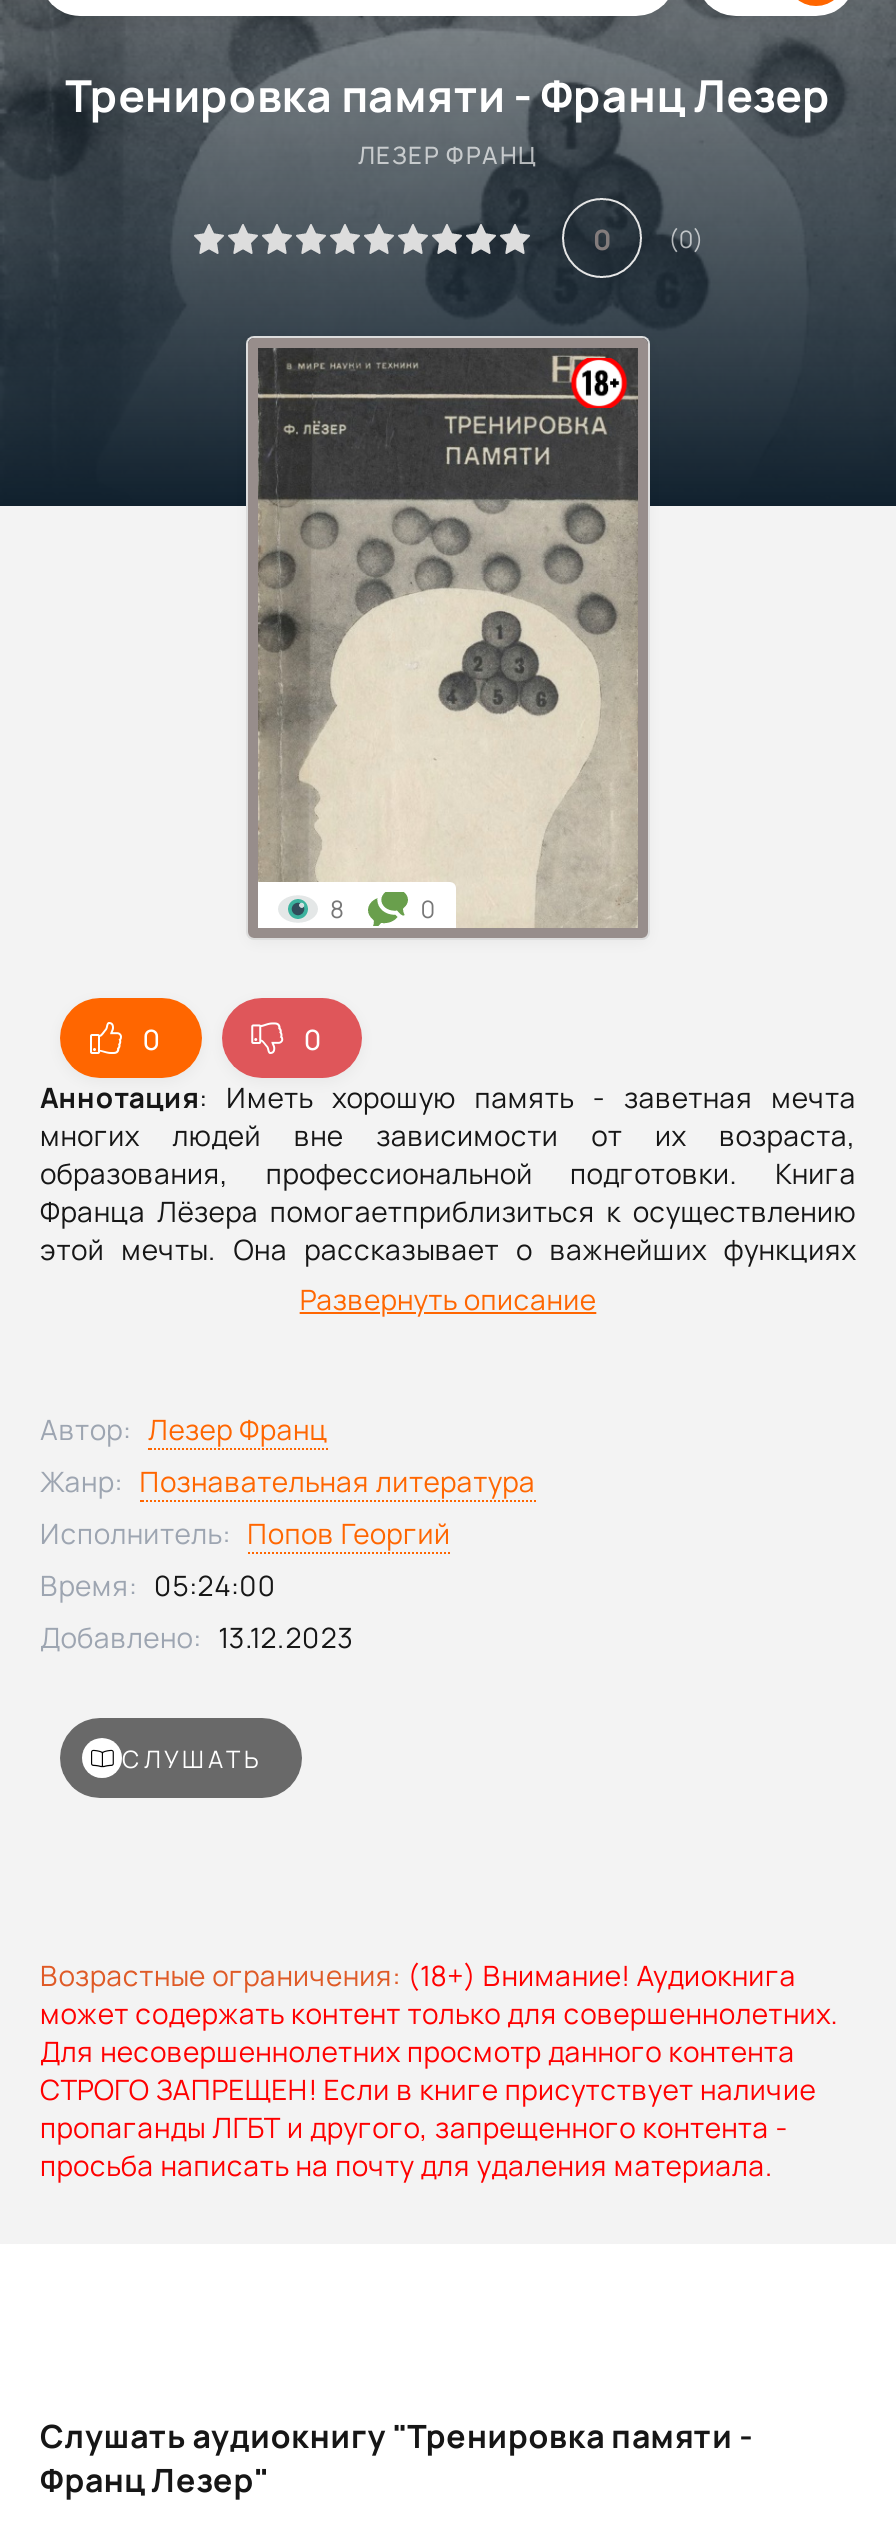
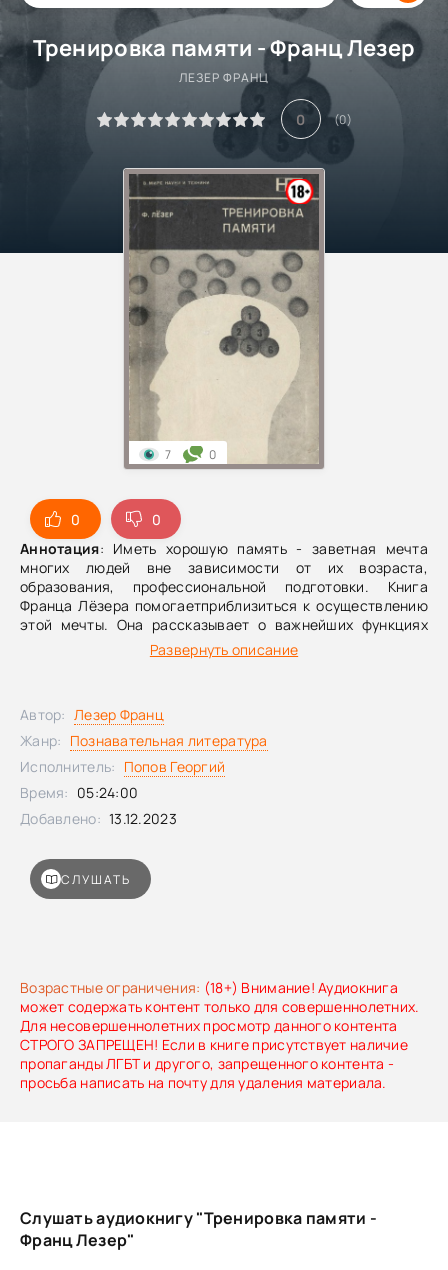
[330,892,345,926] 8 -> [165,446,171,463] 7

